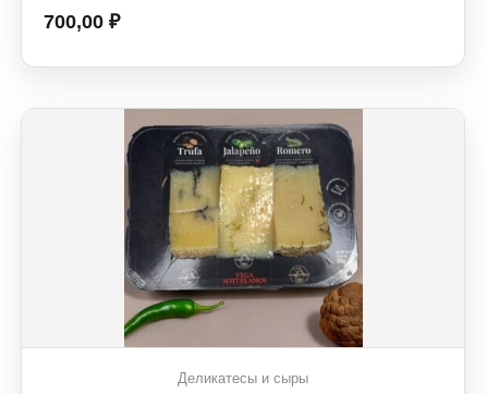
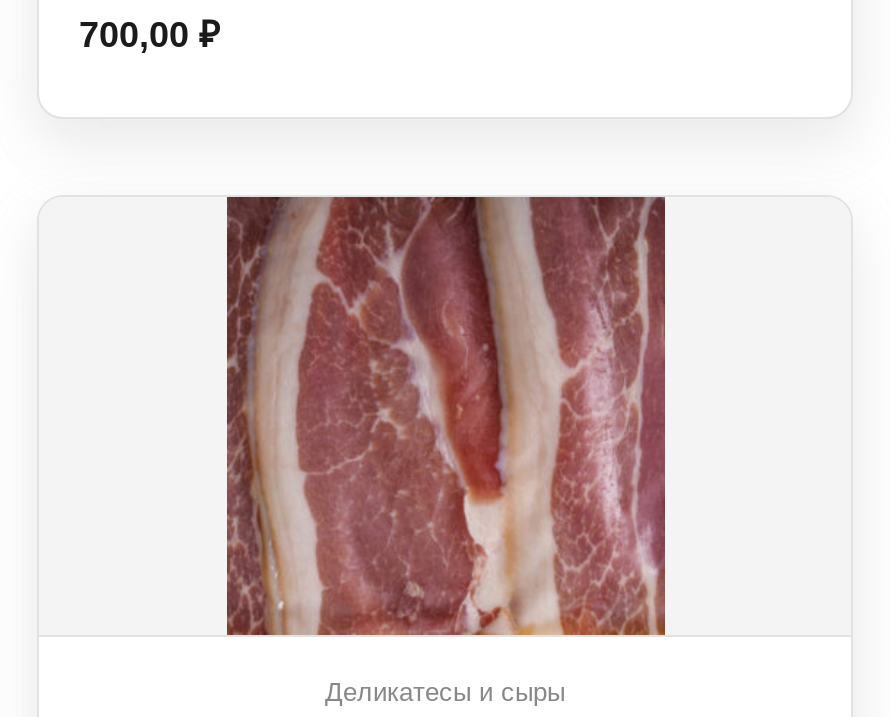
[124,110,363,348] [image] -> [227,197,665,637] [image]

